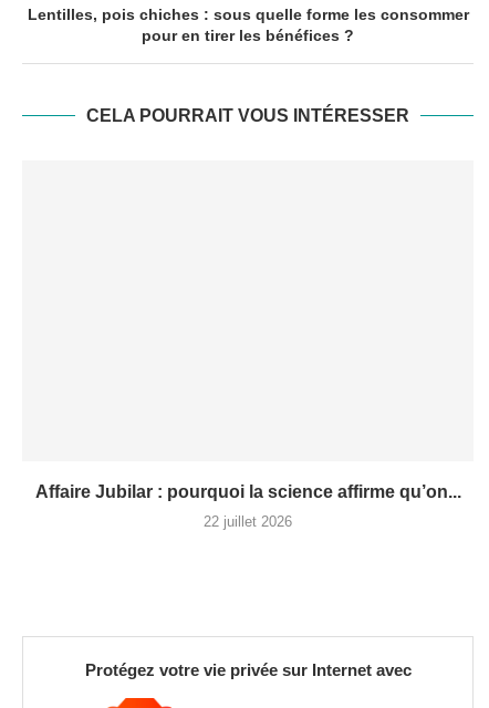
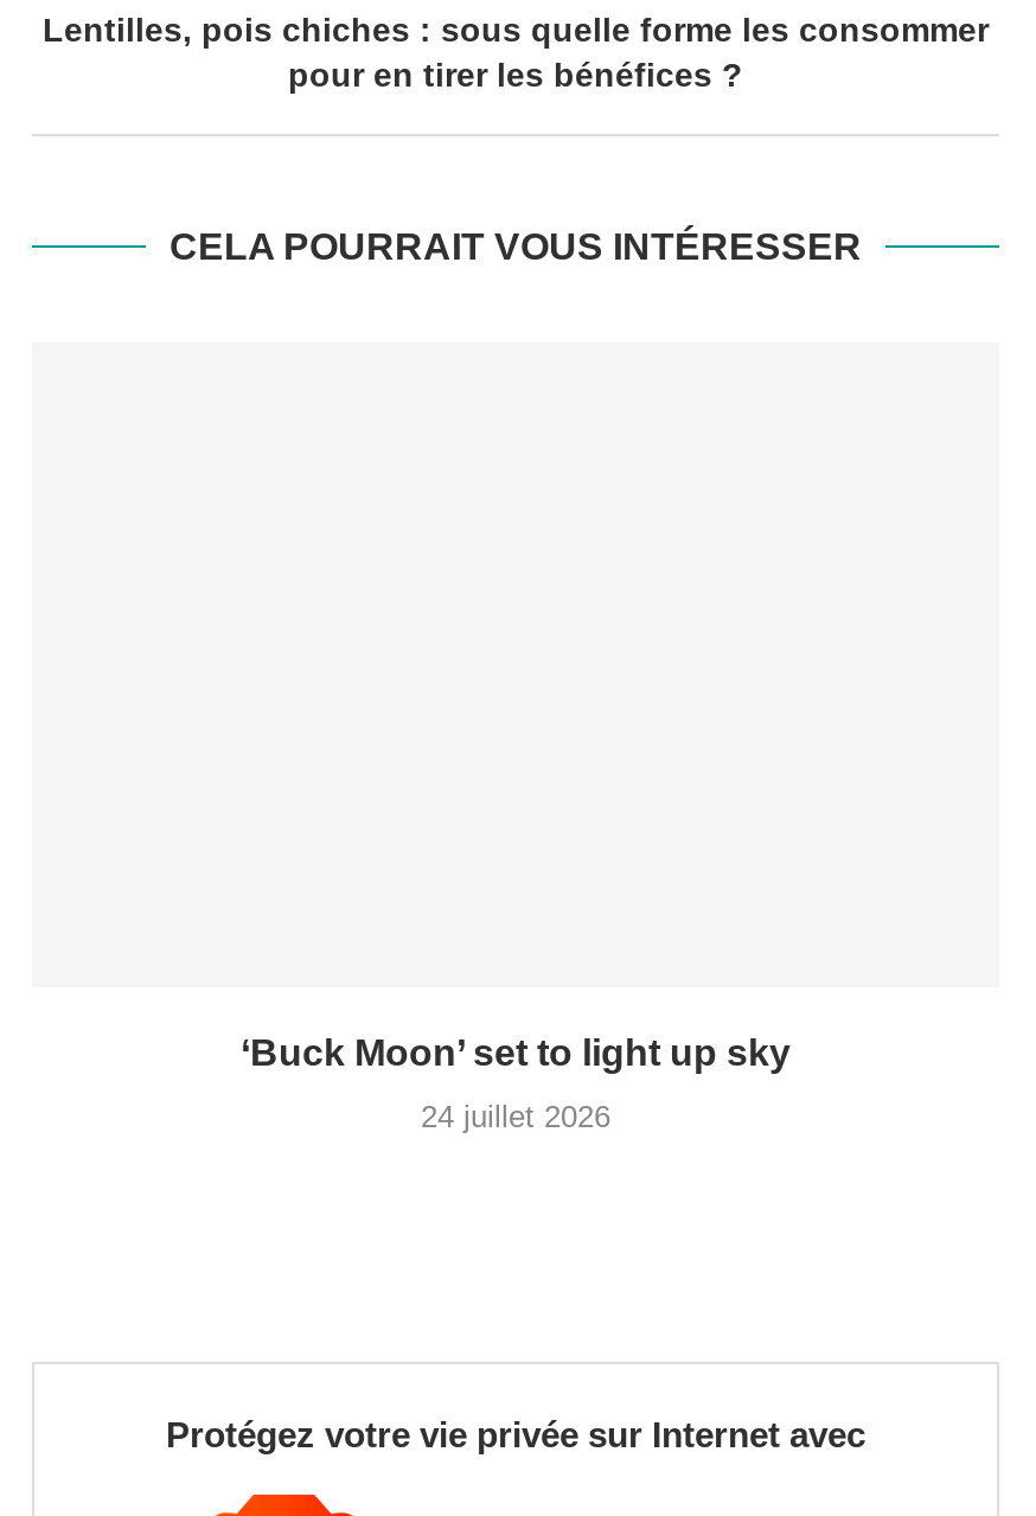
[35,482,461,501] Affaire Jubilar : pourquoi la science affirme qu’on... -> [241,1032,791,1073] ‘Buck Moon’ set to light up sky
[204,513,292,530] 22 juillet 2026 -> [421,1099,610,1134] 24 juillet 2026

